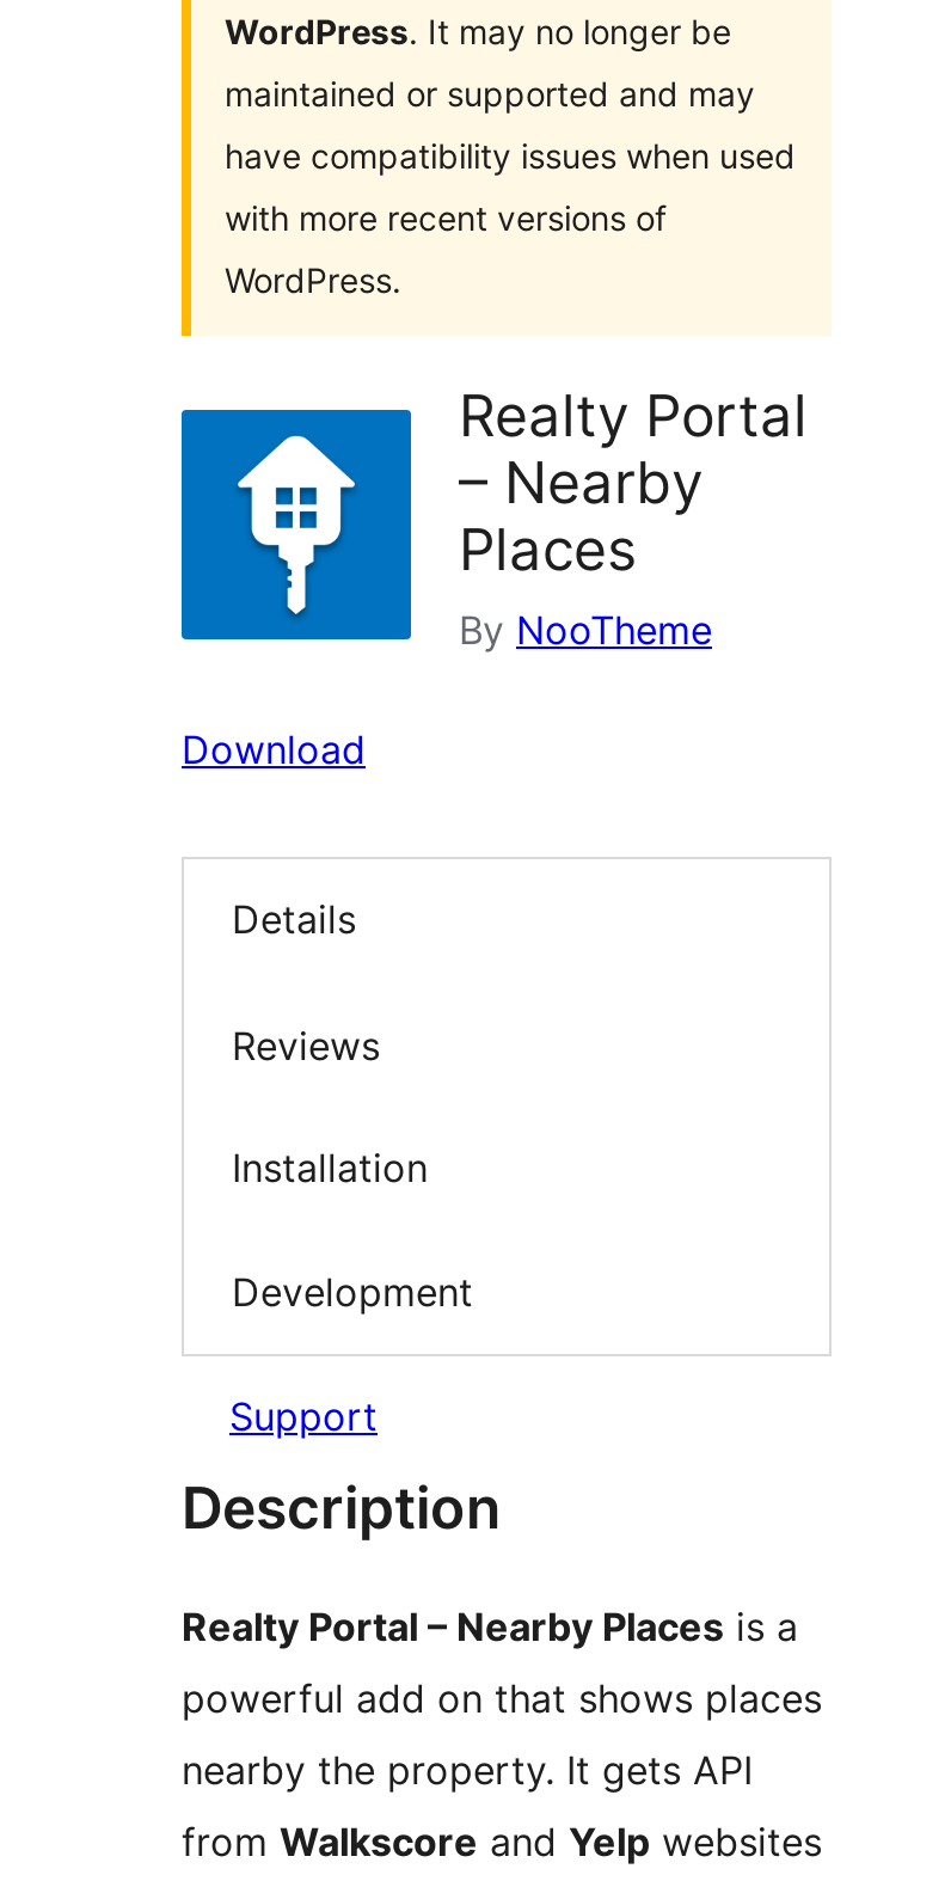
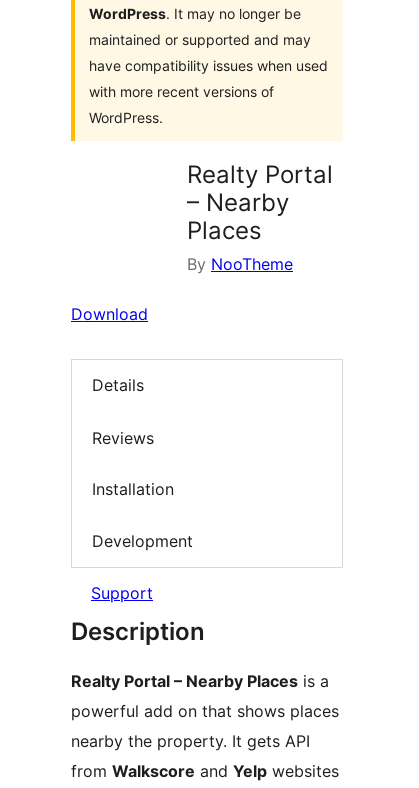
[179,408,413,642] [image] -> none

